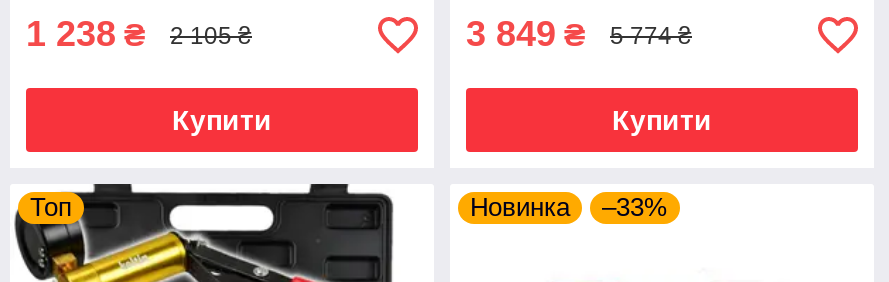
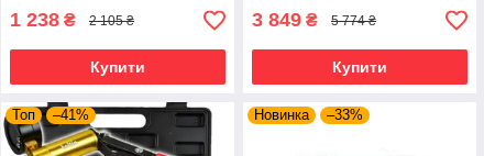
none -> [53,107,89,123] –41%

